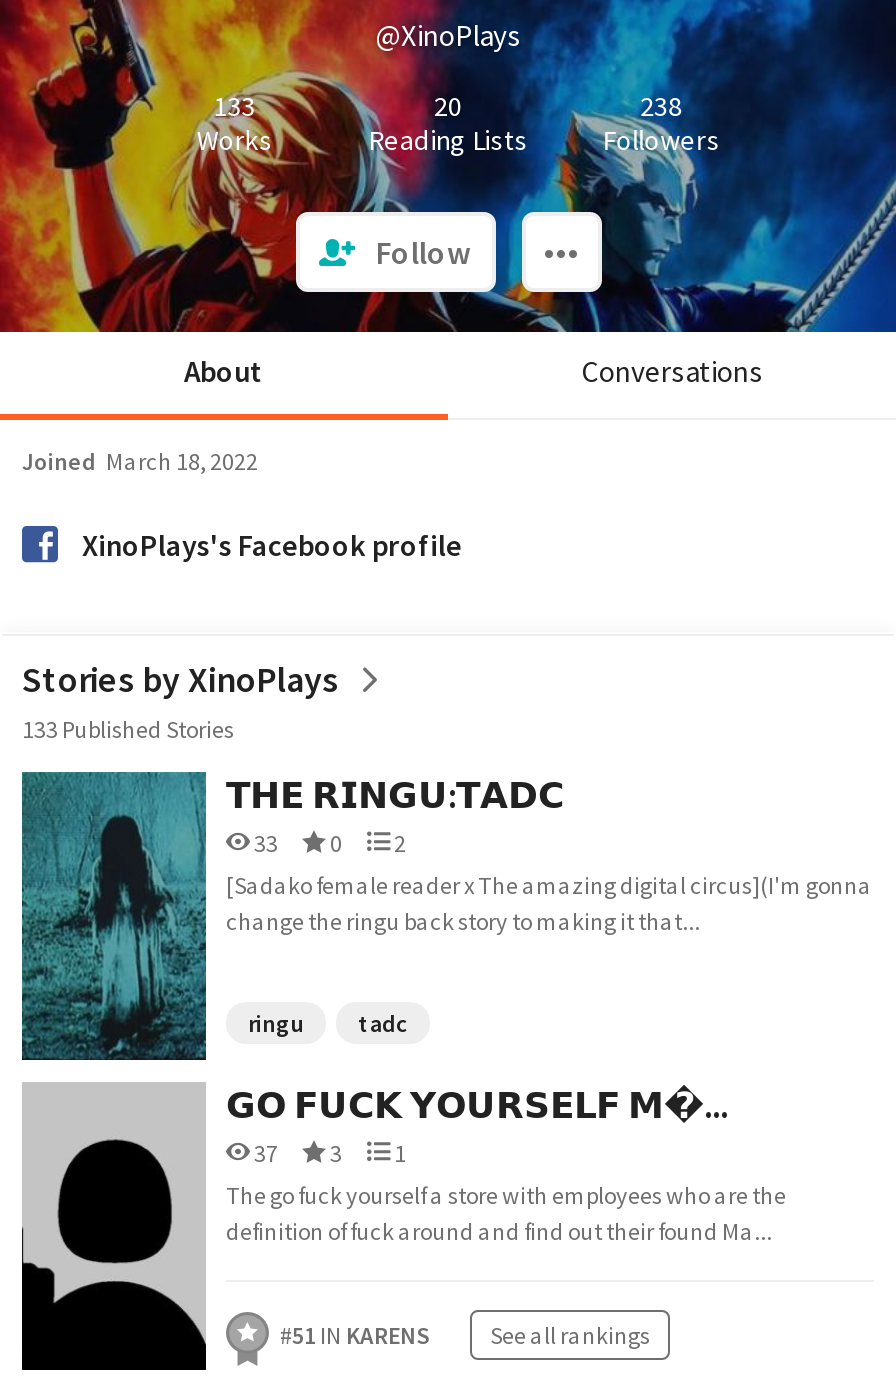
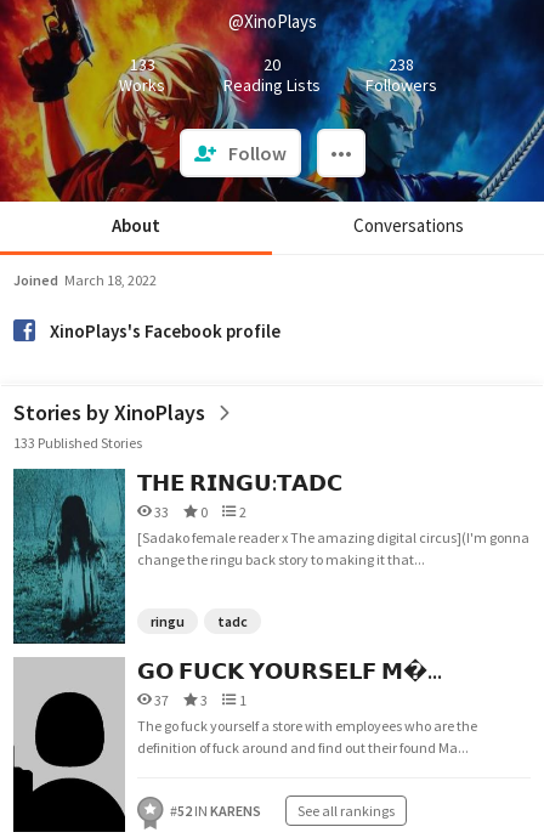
[280,1320,650,1350] #51 IN KARENS See all rankings -> [170,802,395,820] #52 IN KARENS See all rankings

